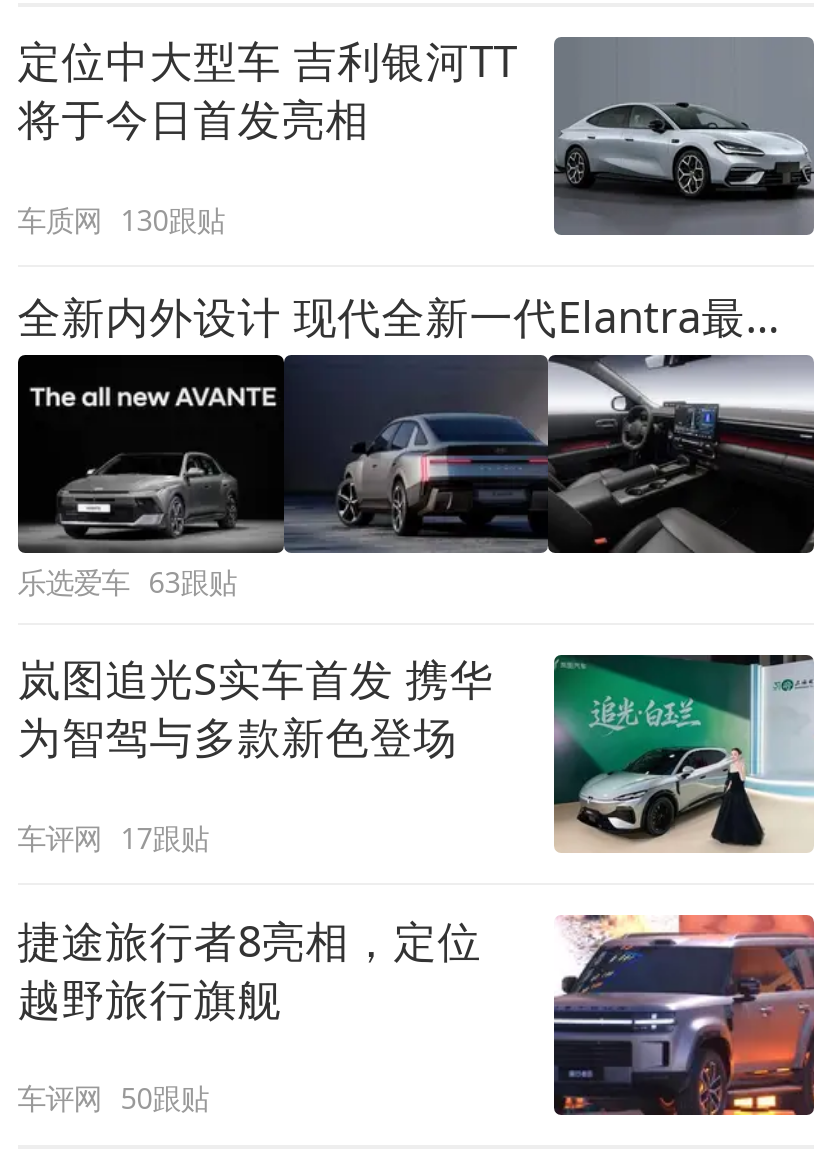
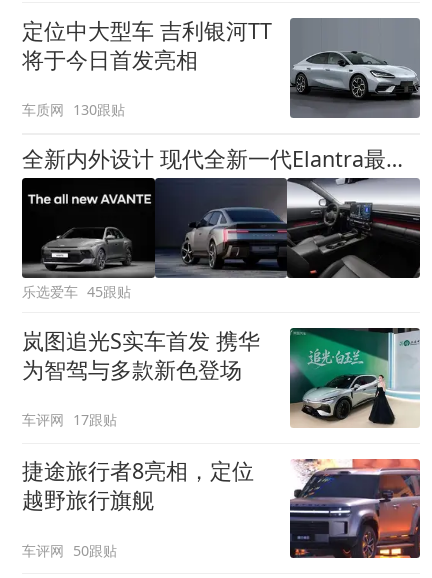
[17,563,237,601] 乐选爱车 63跟贴 -> [22,282,131,301] 乐选爱车 45跟贴

